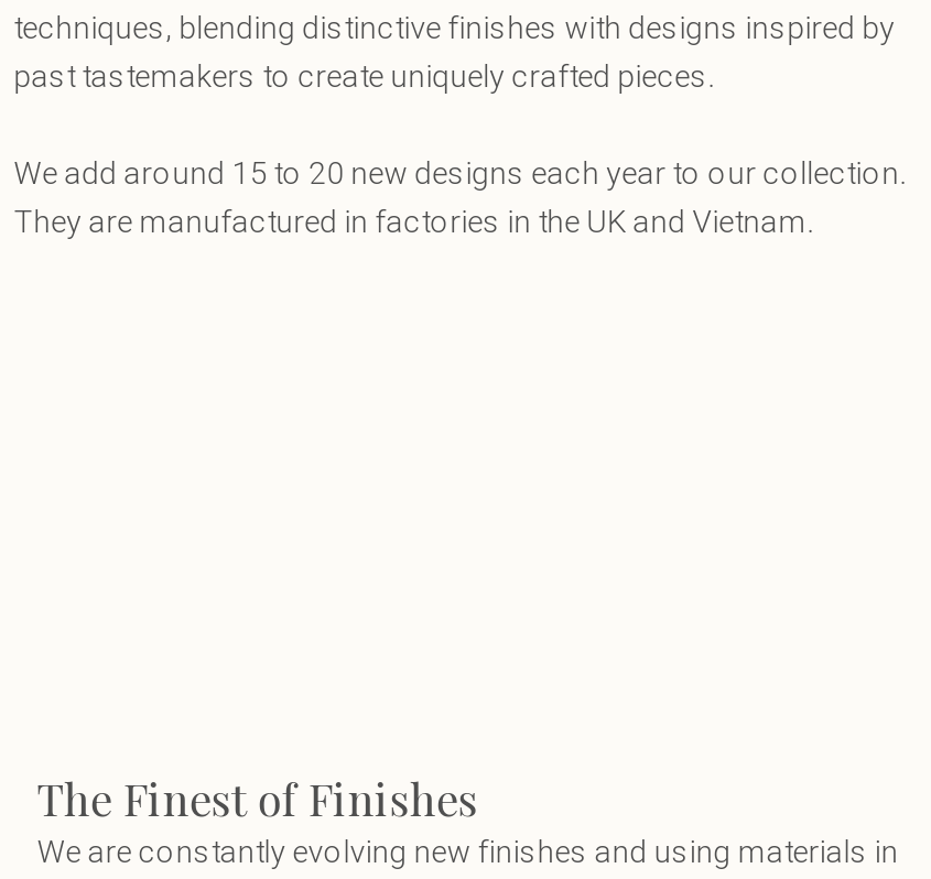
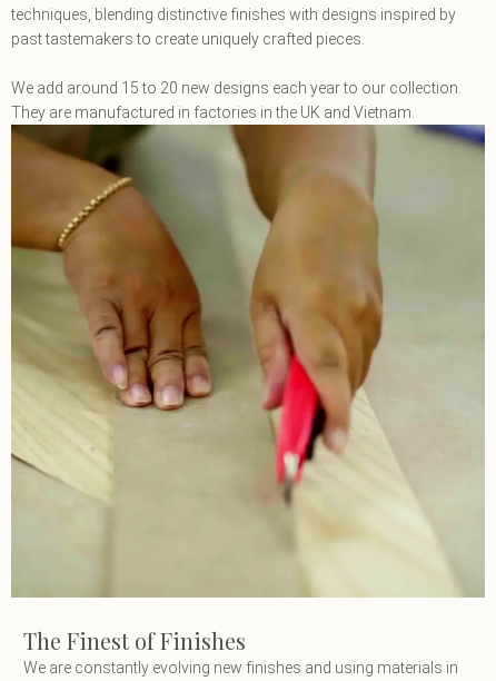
none -> [10,124,486,599] [image]

